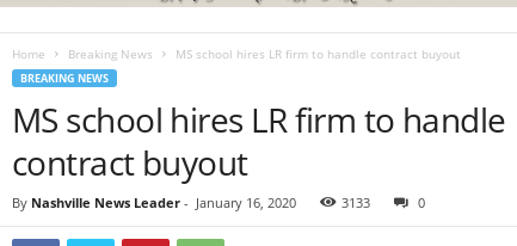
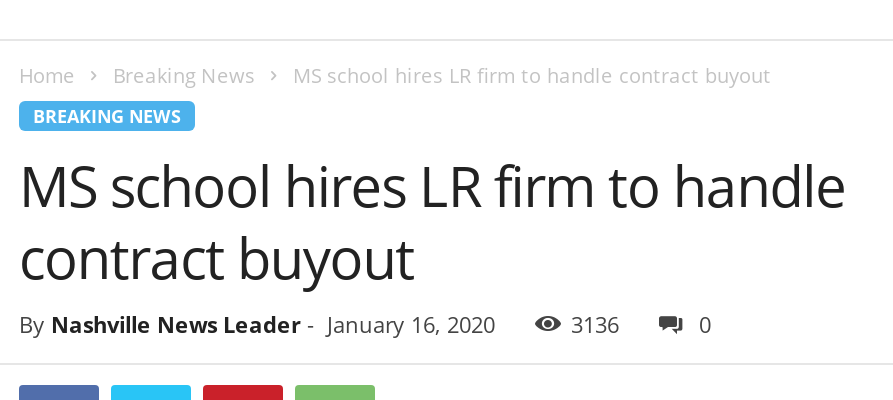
[341,193,370,211] 3133 -> [571,309,619,339] 3136

